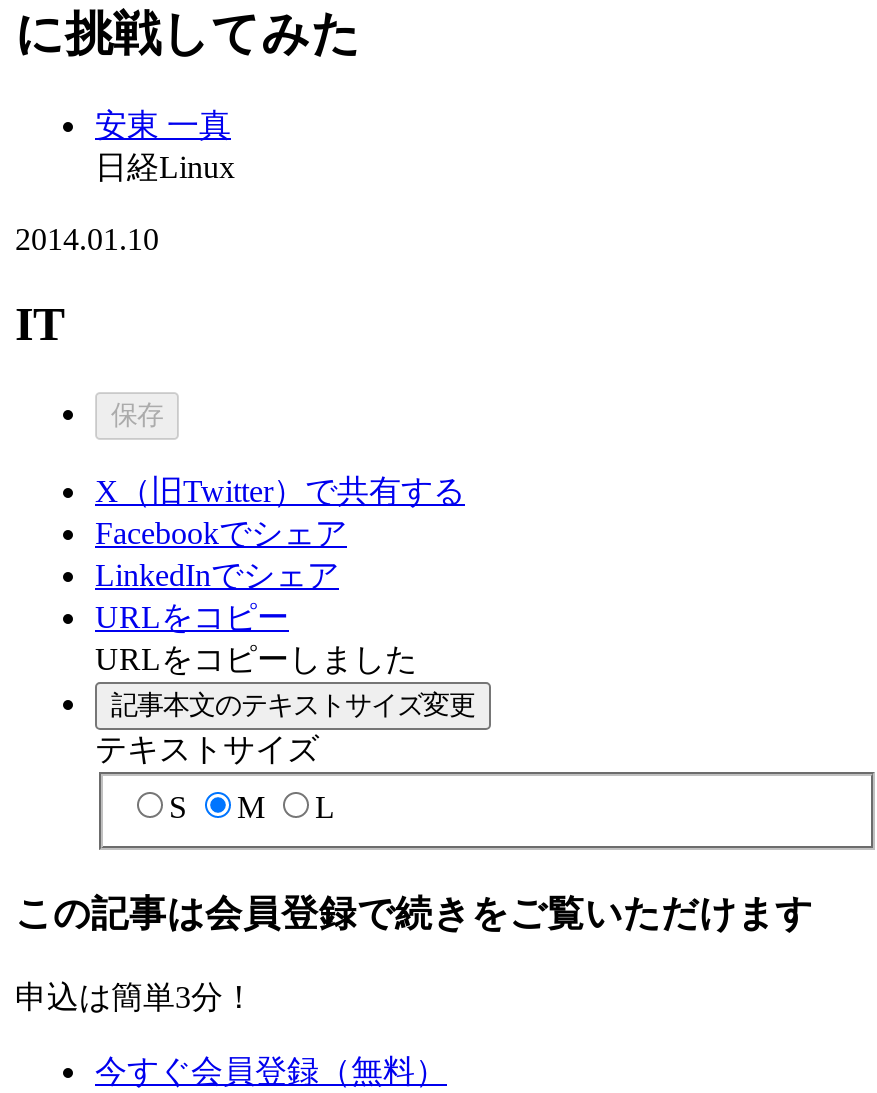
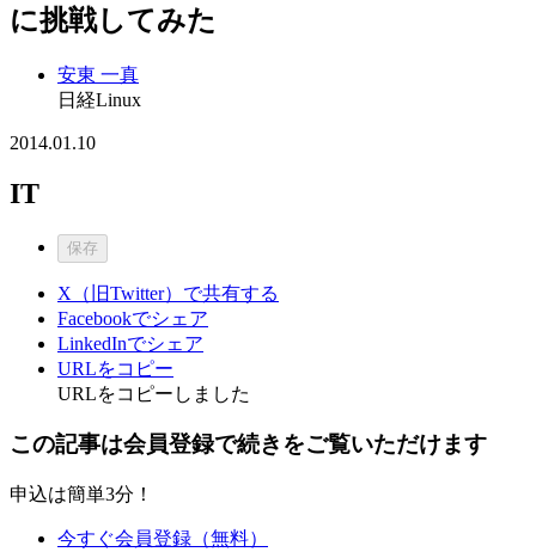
[95,689,475,824] 記事本文のテキストサイズ変更 | テキストサイズ | S | M | L -> none

